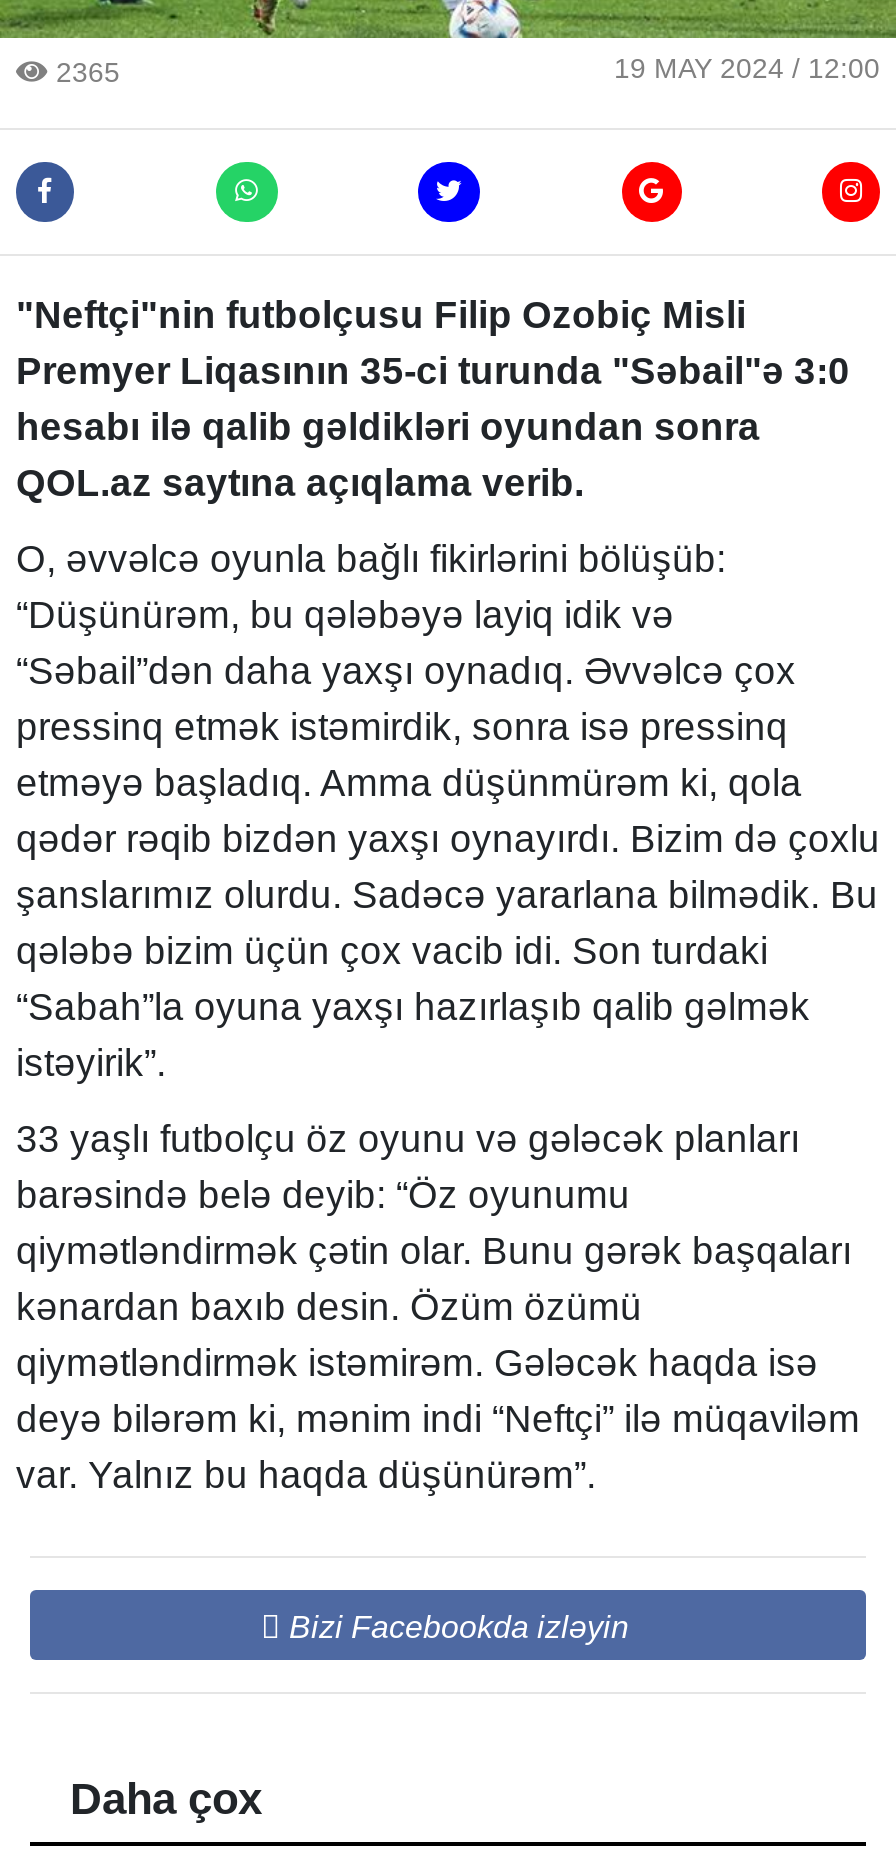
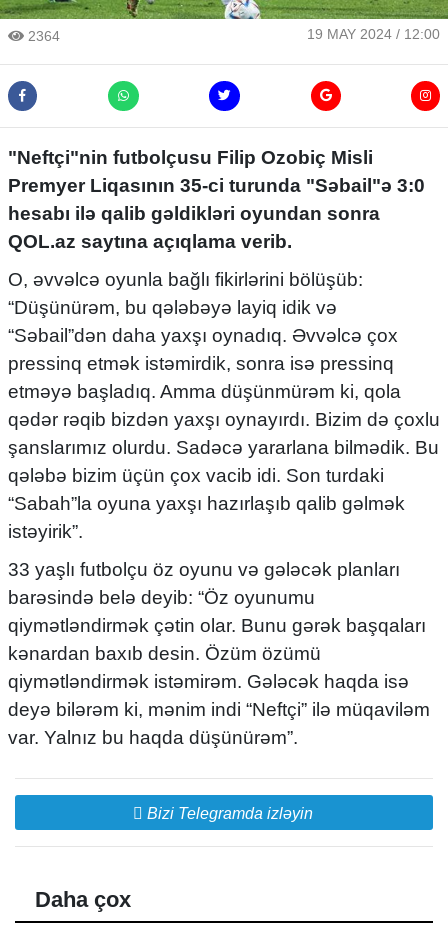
[48,57,120,89] 2365 -> [24,28,60,44] 2364
[289,1611,629,1645] Bizi Facebookda izləyin -> [146,805,312,822] Bizi Telegramda izləyin

